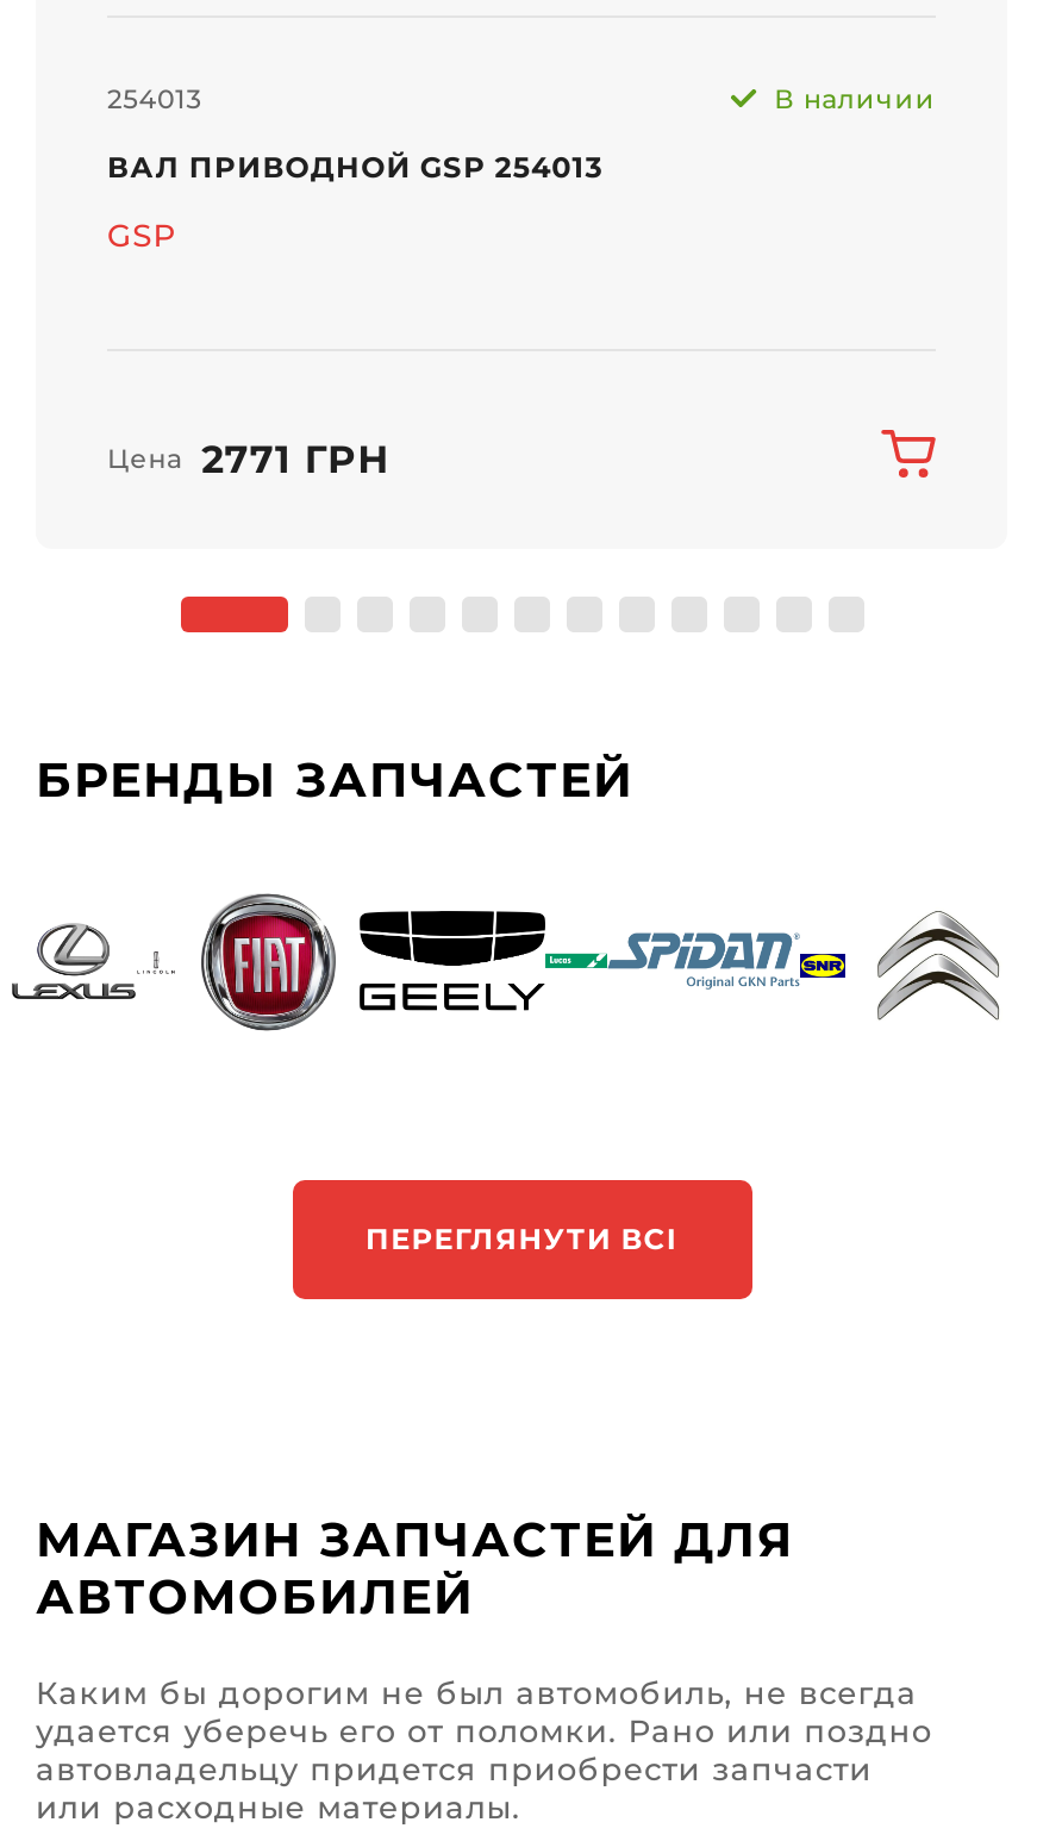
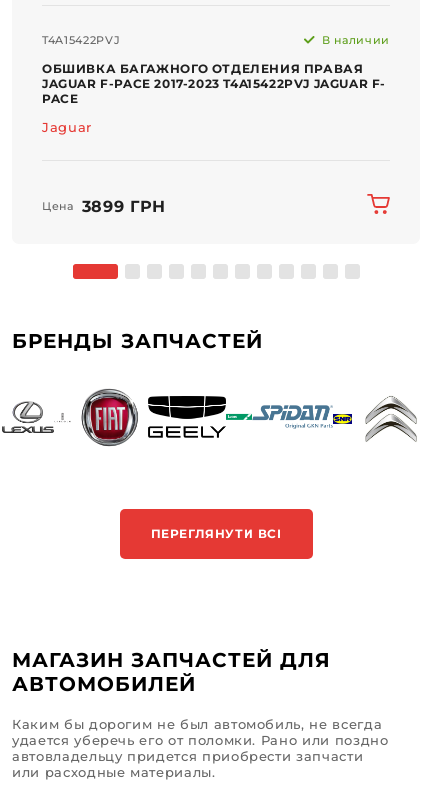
[107,83,202,116] 254013 -> [42,33,120,47] T4A15422PVJ
[107,150,603,185] ВАЛ ПРИВОДНОЙ GSP 254013 -> [42,61,386,106] ОБШИВКА БАГАЖНОГО ОТДЕЛЕНИЯ ПРАВАЯ | JAGUAR F-PACE 2017-2023 T4A15422PVJ JAGUAR F- | PACE
[107,216,176,254] GSP -> [42,119,92,135] Jaguar
[107,438,390,483] Цена 2771 ГРН -> [42,197,166,216] Цена 3899 ГРН

